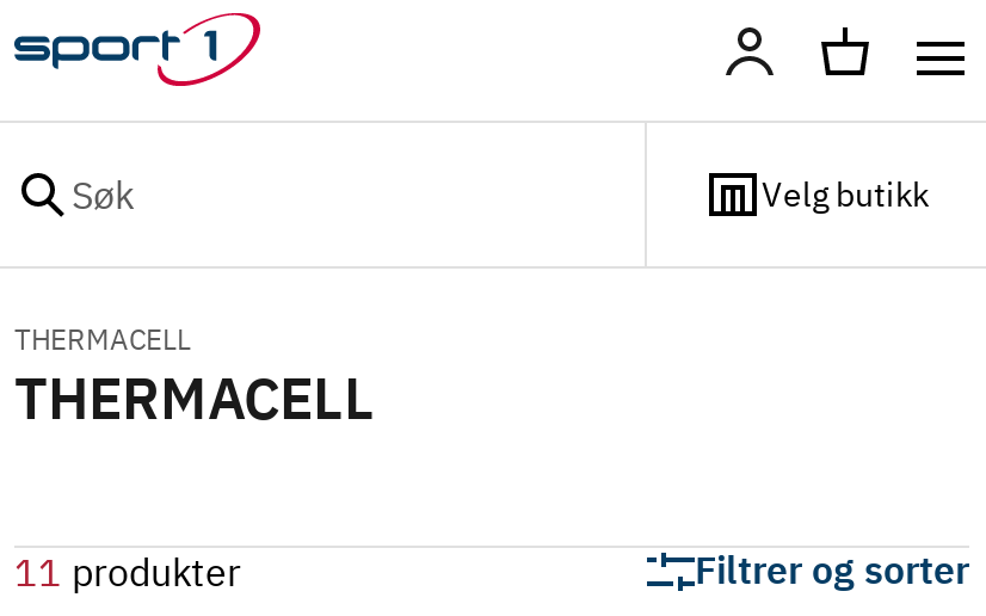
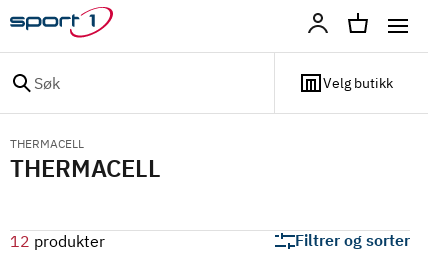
[14,547,241,595] 11 produkter -> [10,230,105,250] 12 produkter

